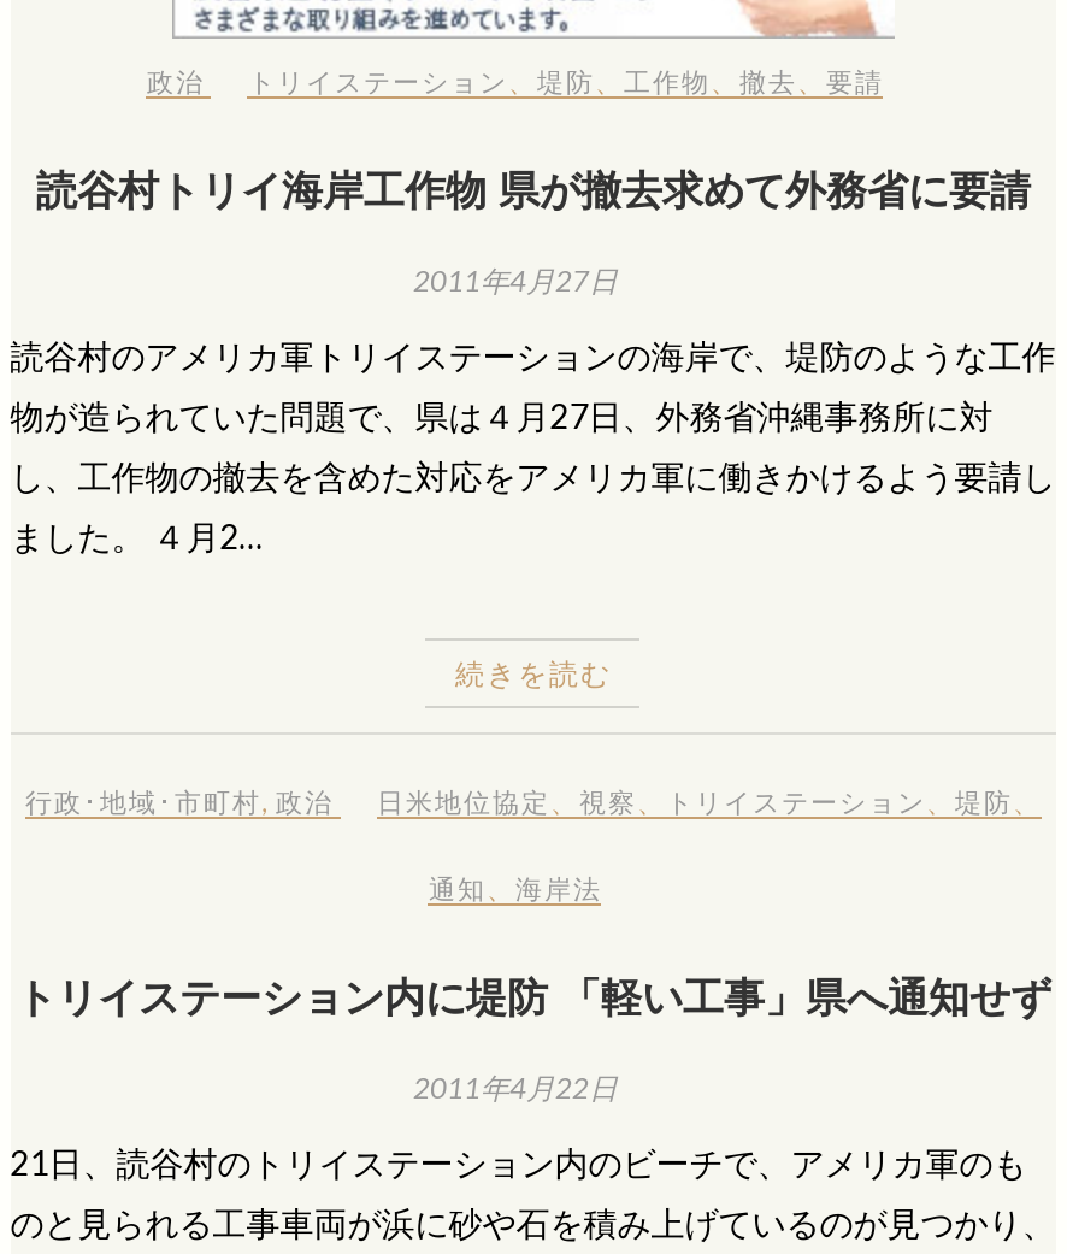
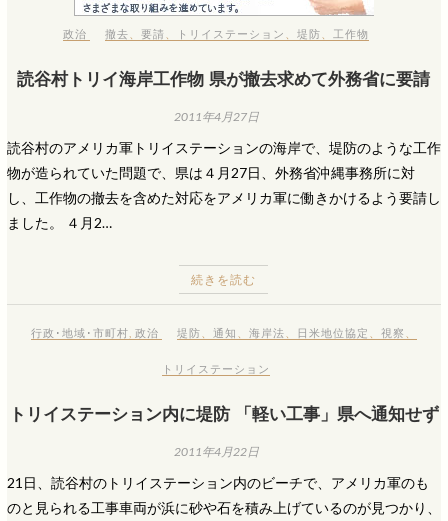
[248,65,884,96] トリイステーション、堤防、工作物、撤去、要請 -> [105,27,369,40] 撤去、要請、トリイステーション、堤防、工作物
[377,785,1042,816] 日米地位協定、視察、トリイステーション、堤防、 -> [177,326,417,339] 堤防、通知、海岸法、日米地位協定、視察、
[429,872,602,903] 通知、海岸法 -> [162,362,270,375] トリイステーション

